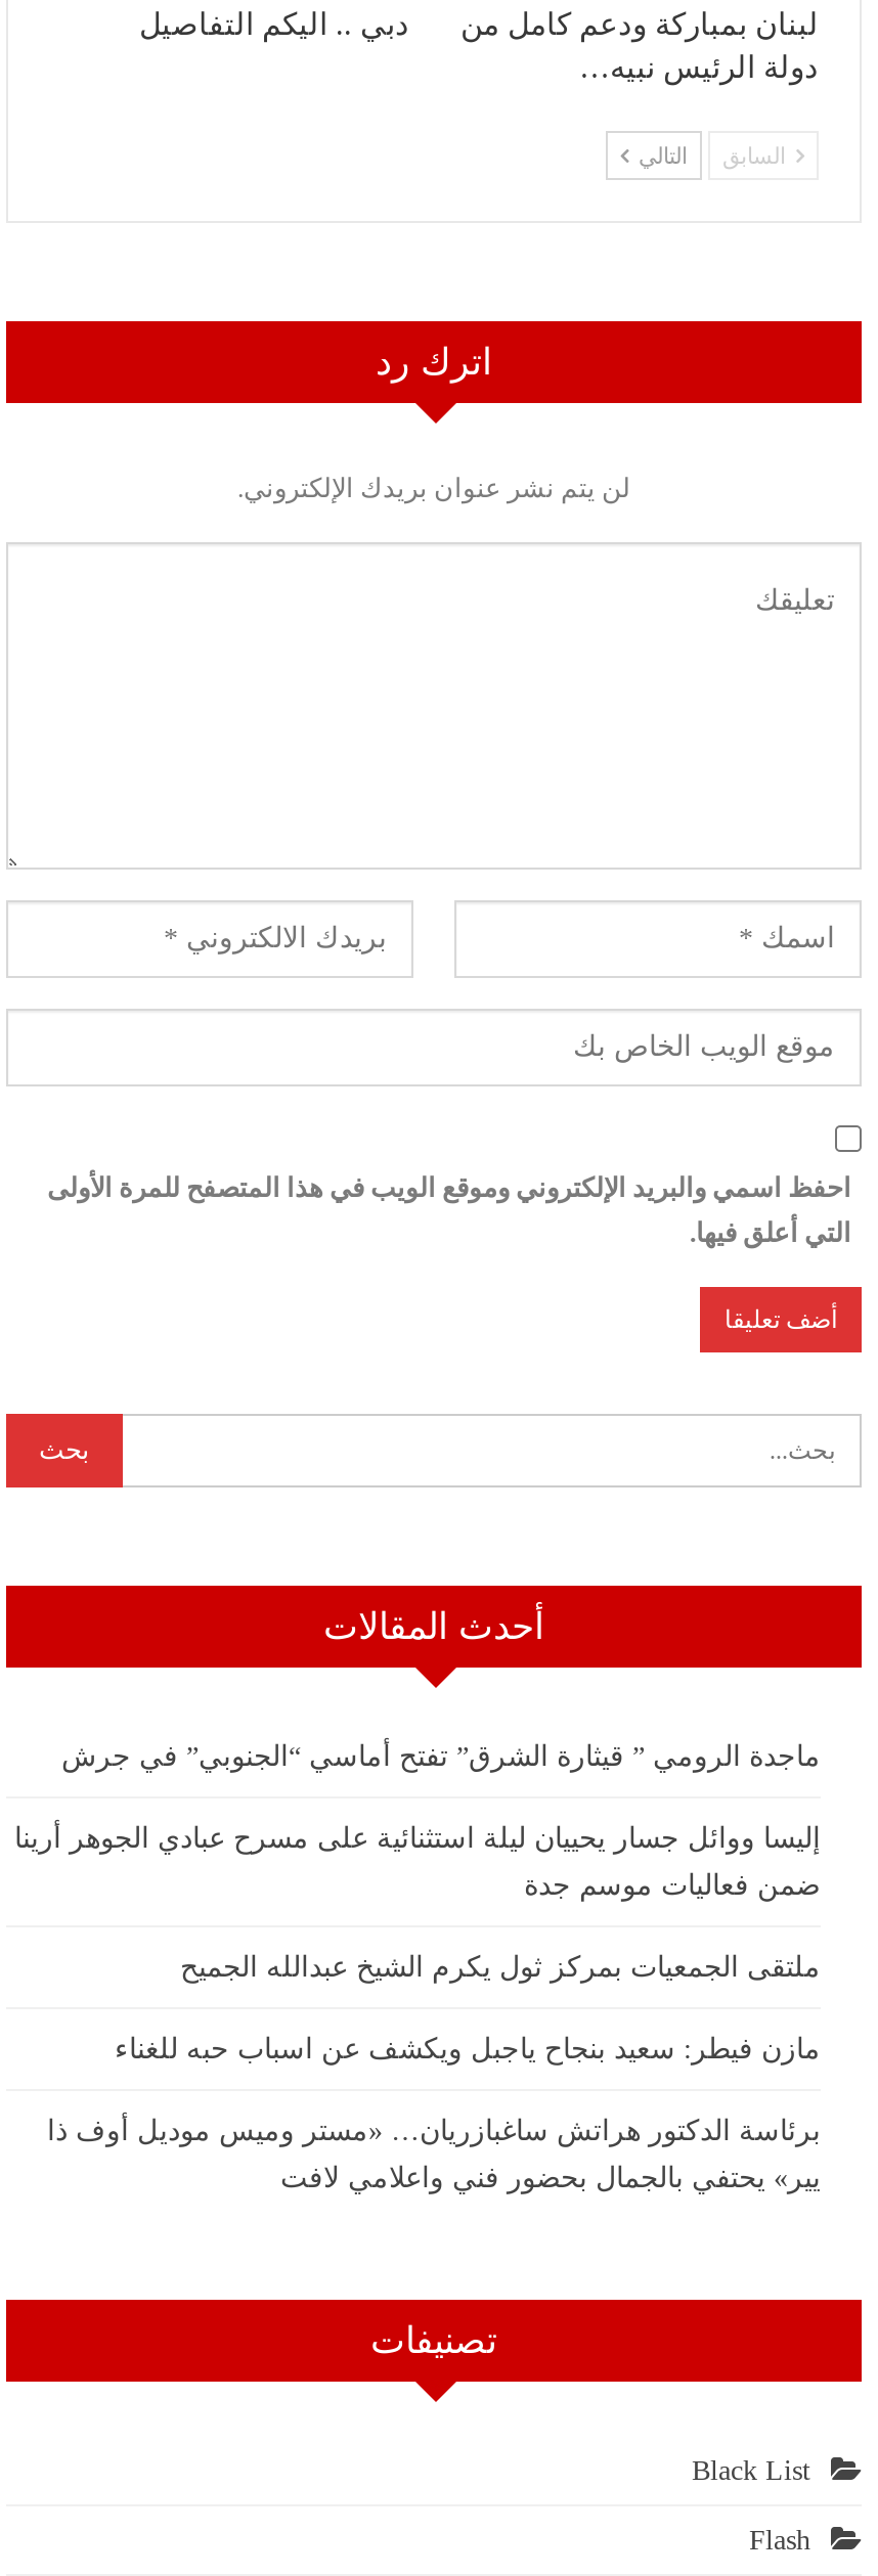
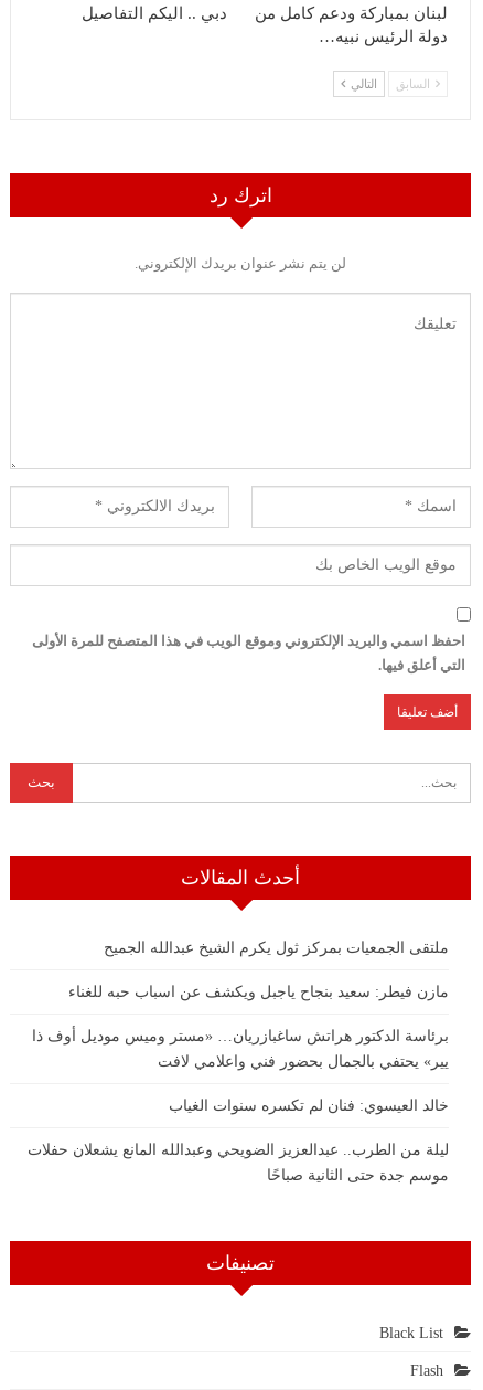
[14,1741,821,1901] ماجدة الرومي ” قيثارة الشرق” تفتح أماسي “الجنوبي” في جرش | إليسا ووائل جسار يحييان ليلة استثنائية على مسرح عبادي الجوهر أرينا | ضمن فعاليات موسم جدة -> none
moved [47,1952,821,2146] -> [32,940,449,1044]: ملتقى الجمعيات بمركز ثول يكرم الشيخ عبدالله الجميح | مازن فيطر: سعيد بنجاح ياجبل ويكشف عن اسباب حبه للغناء | برئاسة الدكتور هراتش ساغبازريان… «مستر وميس موديل أوف ذا
none -> [28,1097,449,1184] خالد العيسوي: فنان لم تكسره سنوات الغياب | ليلة من الطرب.. عبدالعزيز الضويحي وعبدالله المانع يشعلان حفلات | موسم جدة حتى الثانية صباحًا

